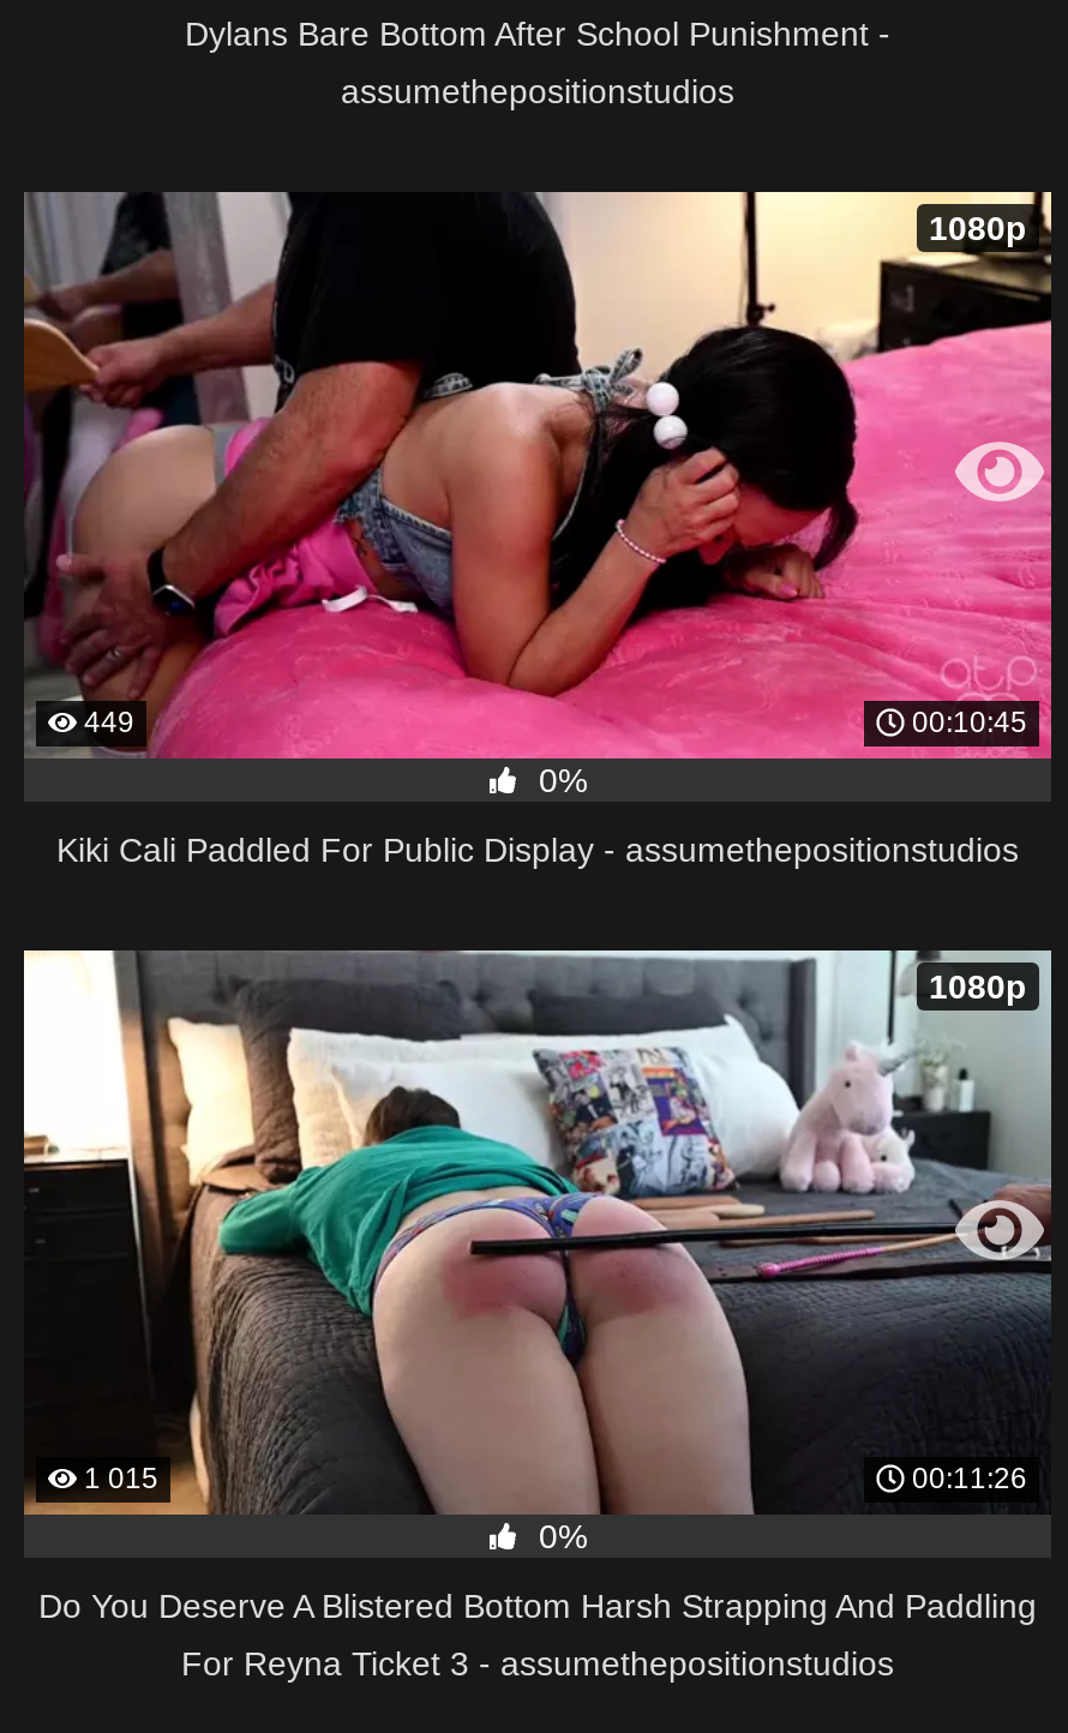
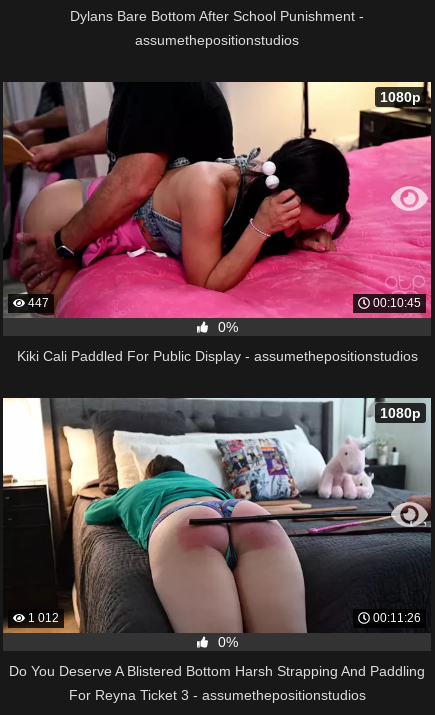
[77,705,134,739] 449 -> [25,296,49,310] 447
[77,1462,158,1496] 1 015 -> [25,611,59,625] 1 012

